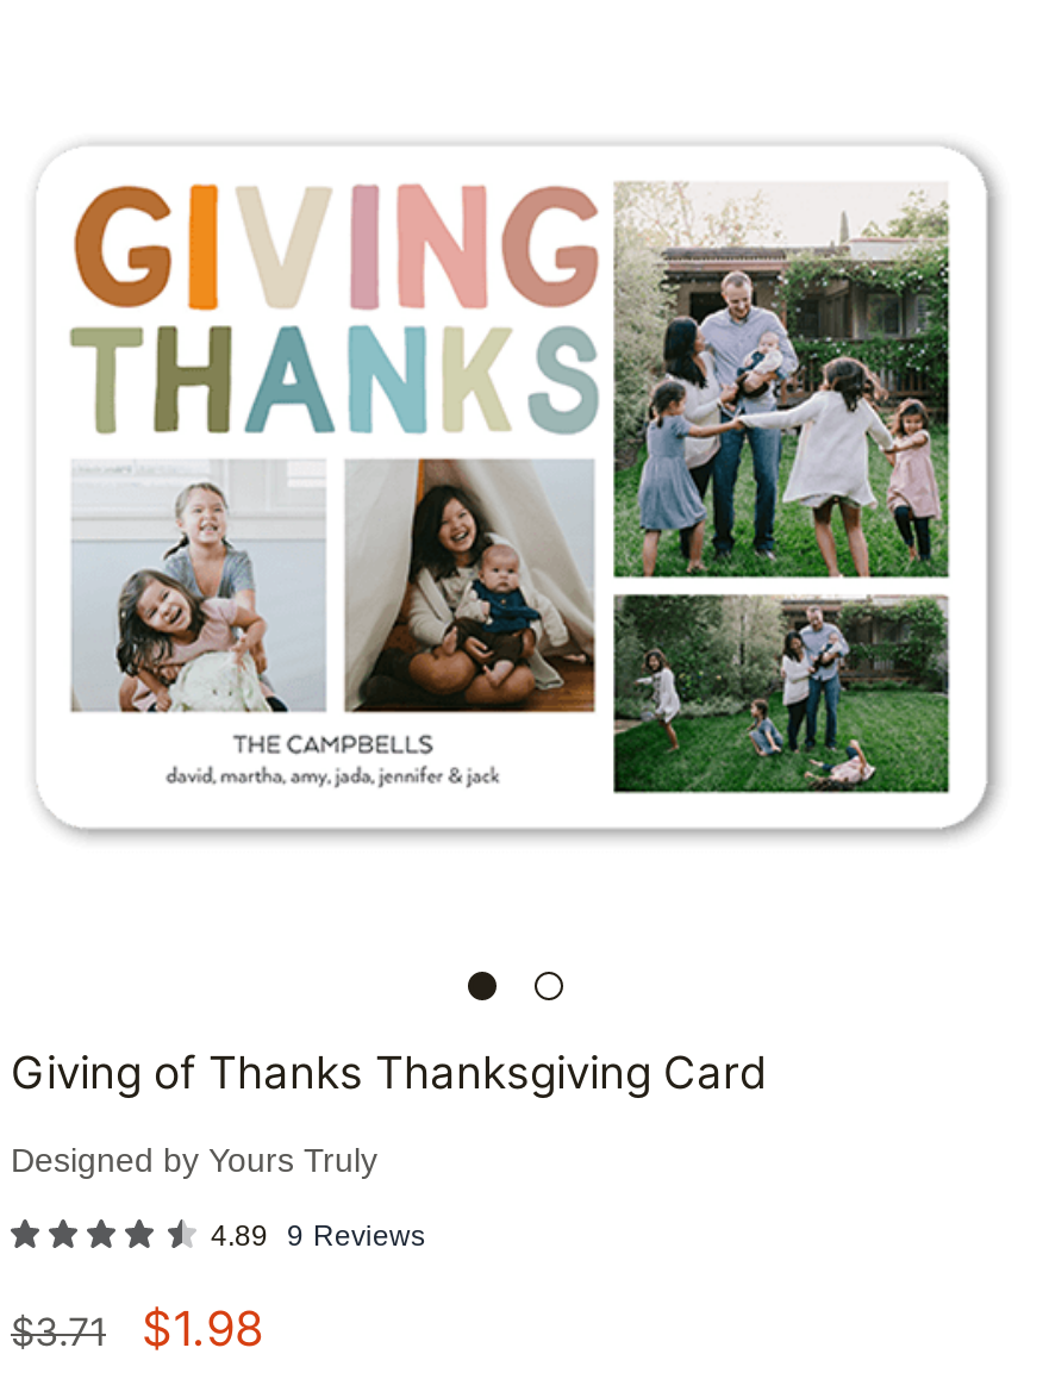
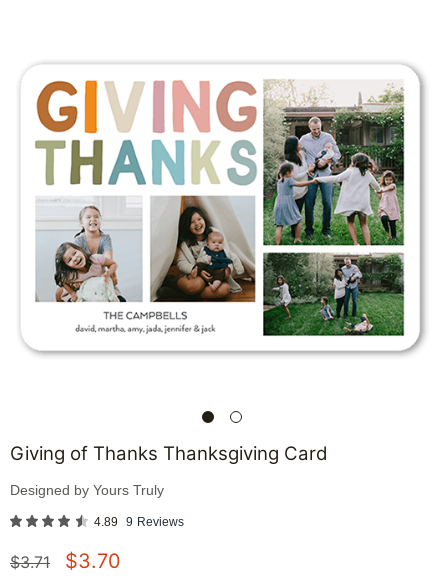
[11,1301,263,1359] $3.71 $1.98 -> [10,549,121,573] $3.71 $3.70

